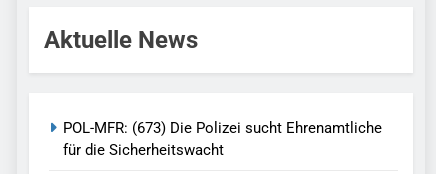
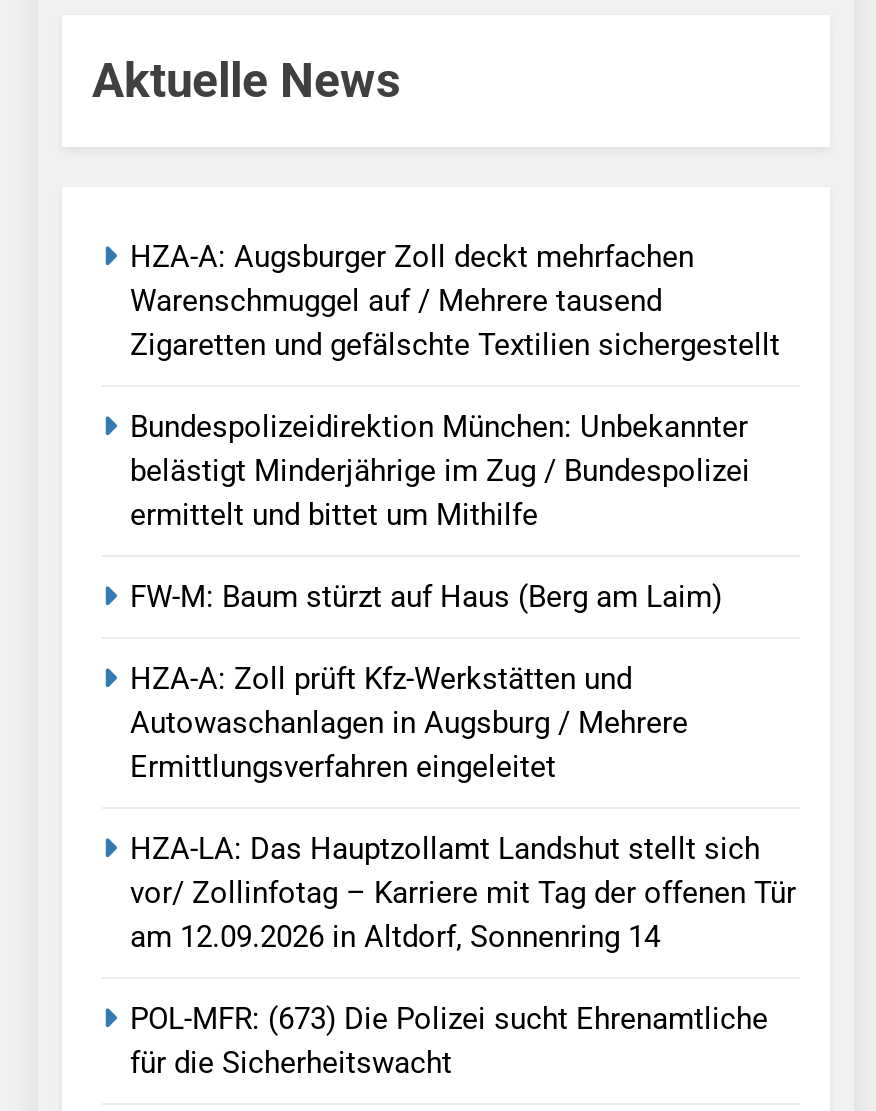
none -> [130,240,796,956] HZA-A: Augsburger Zoll deckt mehrfachen | Warenschmuggel auf / Mehrere tausend | Zigaretten und gefälschte Textilien sichergestellt | Bundespolizeidirektion München: Unbekannter | belästigt Minderjährige im Zug / Bundespolizei | ermittelt und bittet um Mithilfe | FW-M: Baum stürzt auf Haus (Berg am Laim) | HZA-A: Zoll prüft Kfz-Werkstätten und | Autowaschanlagen in Augsburg / Mehrere | Ermittlungsverfahren eingeleitet | HZA-LA: Das Hauptzollamt Landshut stellt sich | vor/ Zollinfotag – Karriere mit Tag der offenen Tür | am 12.09.2026 in Altdorf, Sonnenring 14

